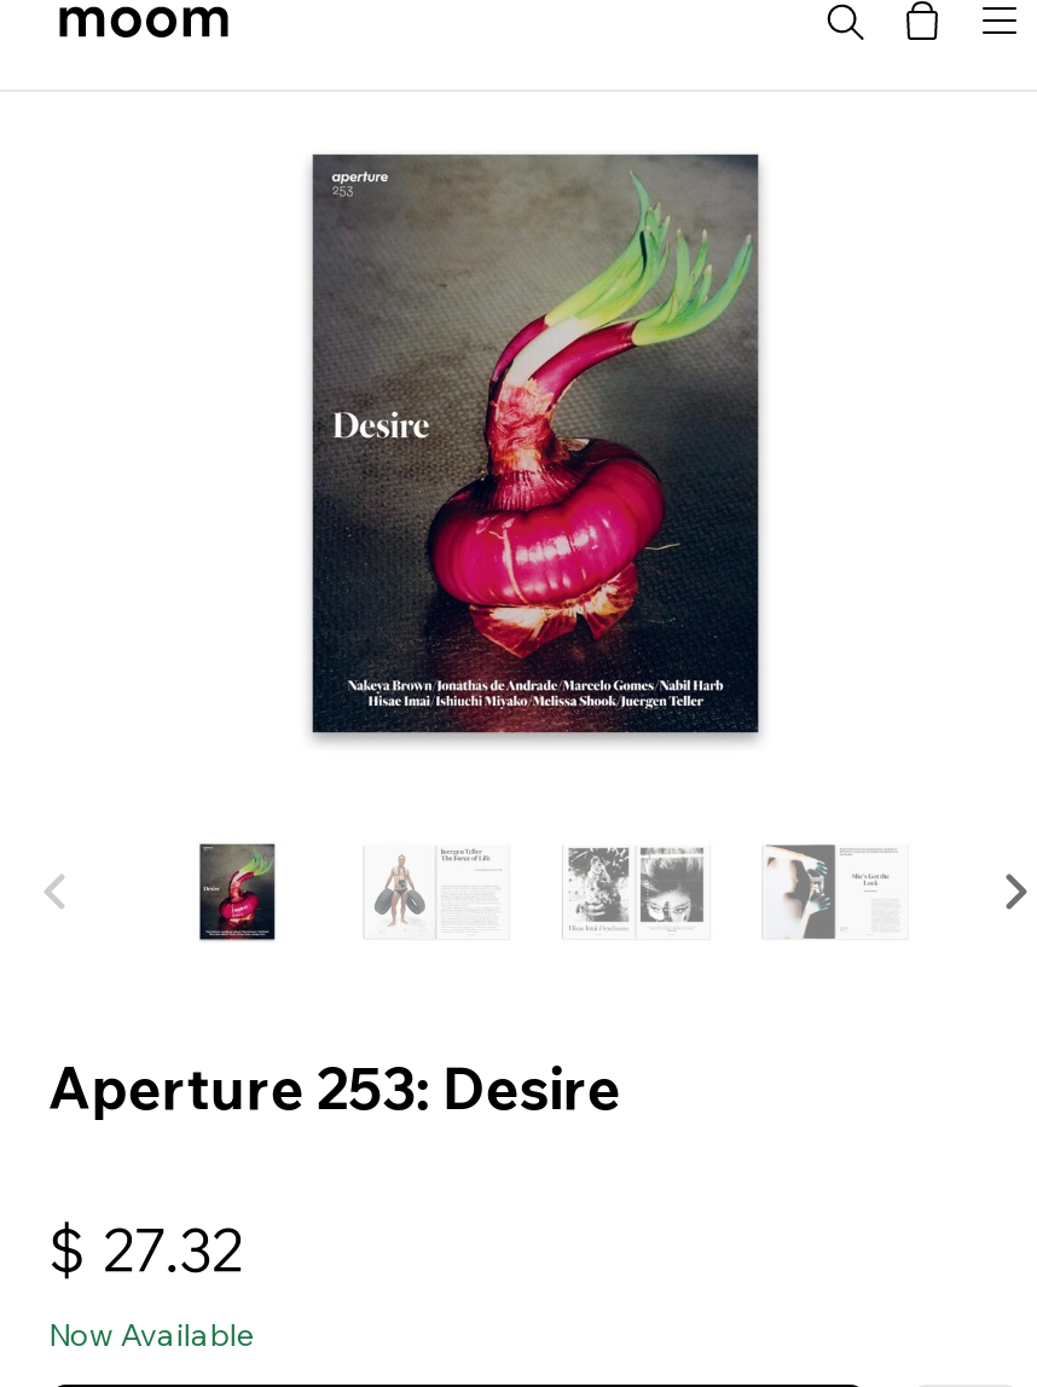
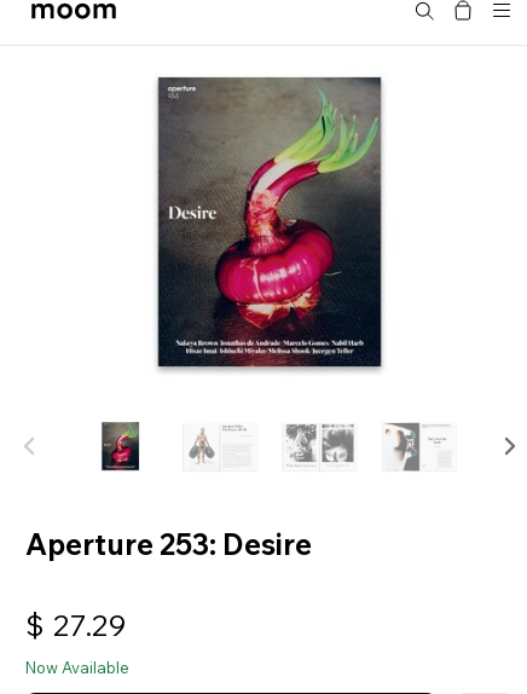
[48,1212,242,1284] $ 27.32 -> [26,606,125,643] $ 27.29

